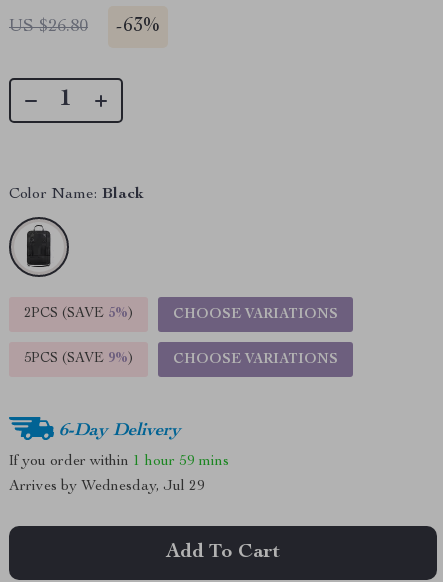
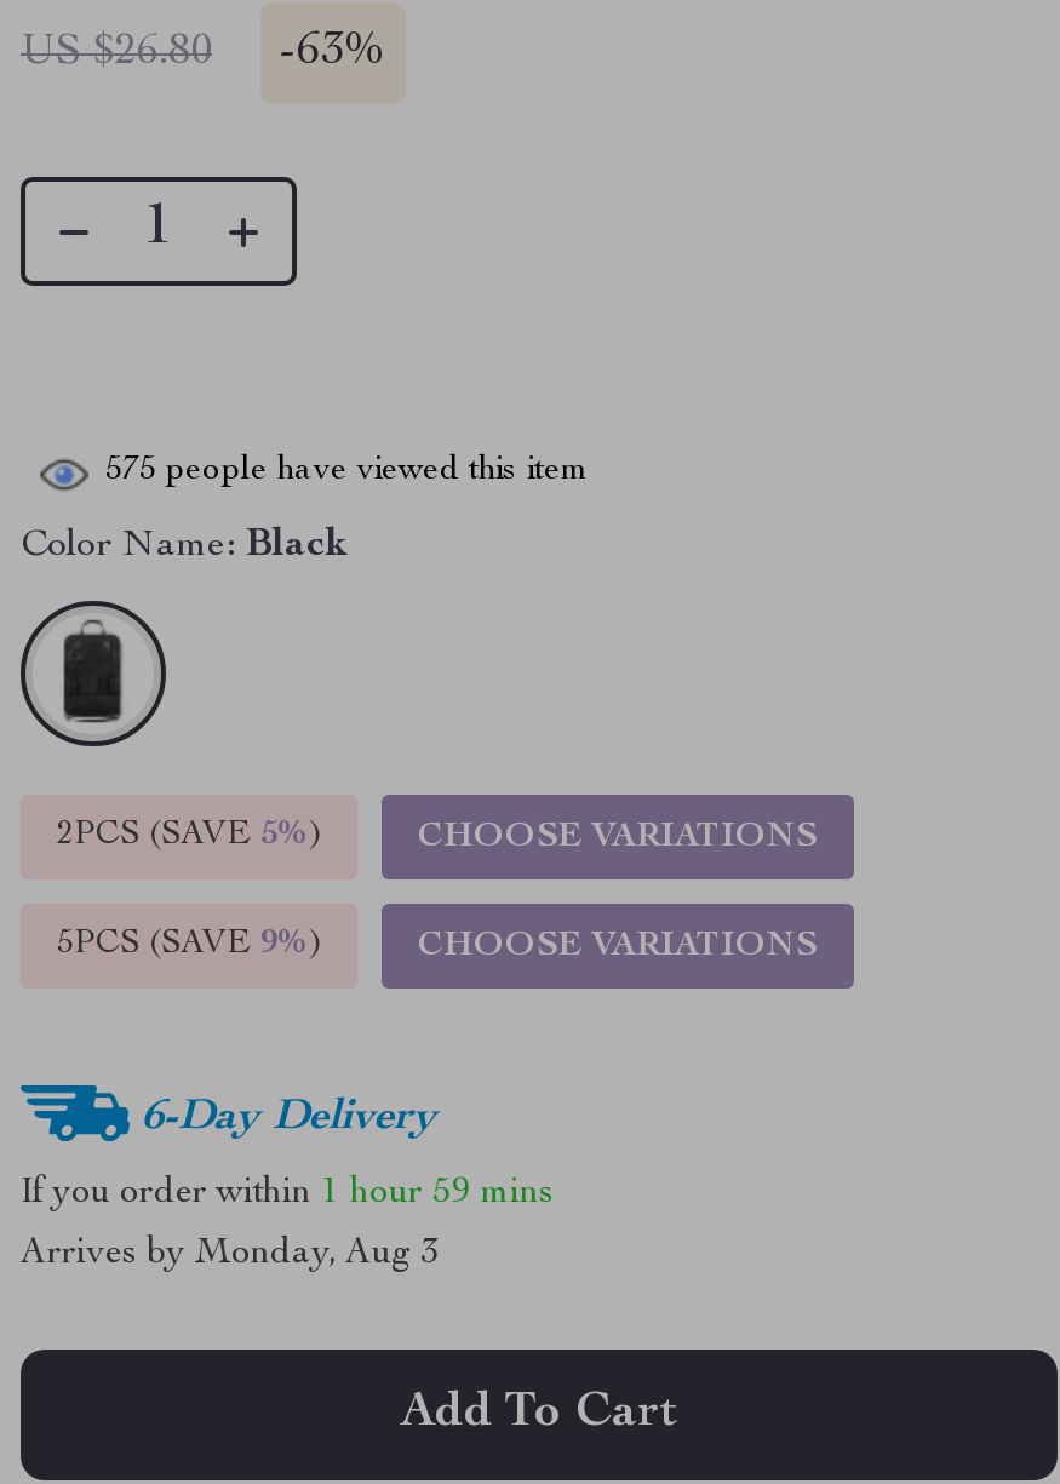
none -> [105,454,590,488] 575 people have viewed this item
[9,479,205,494] Arrives by Wednesday, Jul 29 -> [21,1236,440,1272] Arrives by Monday, Aug 3

